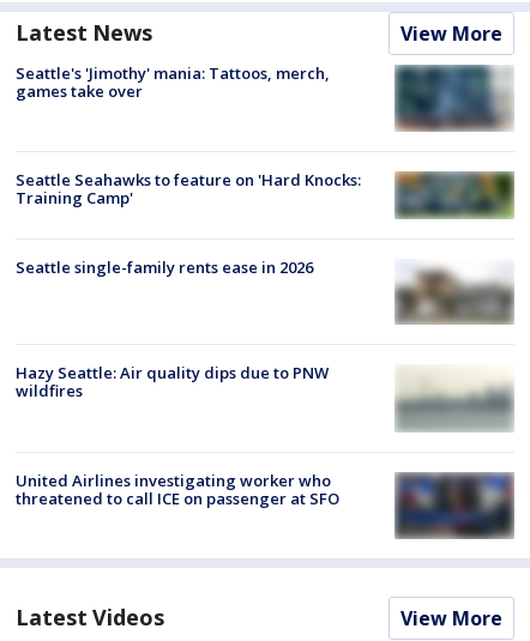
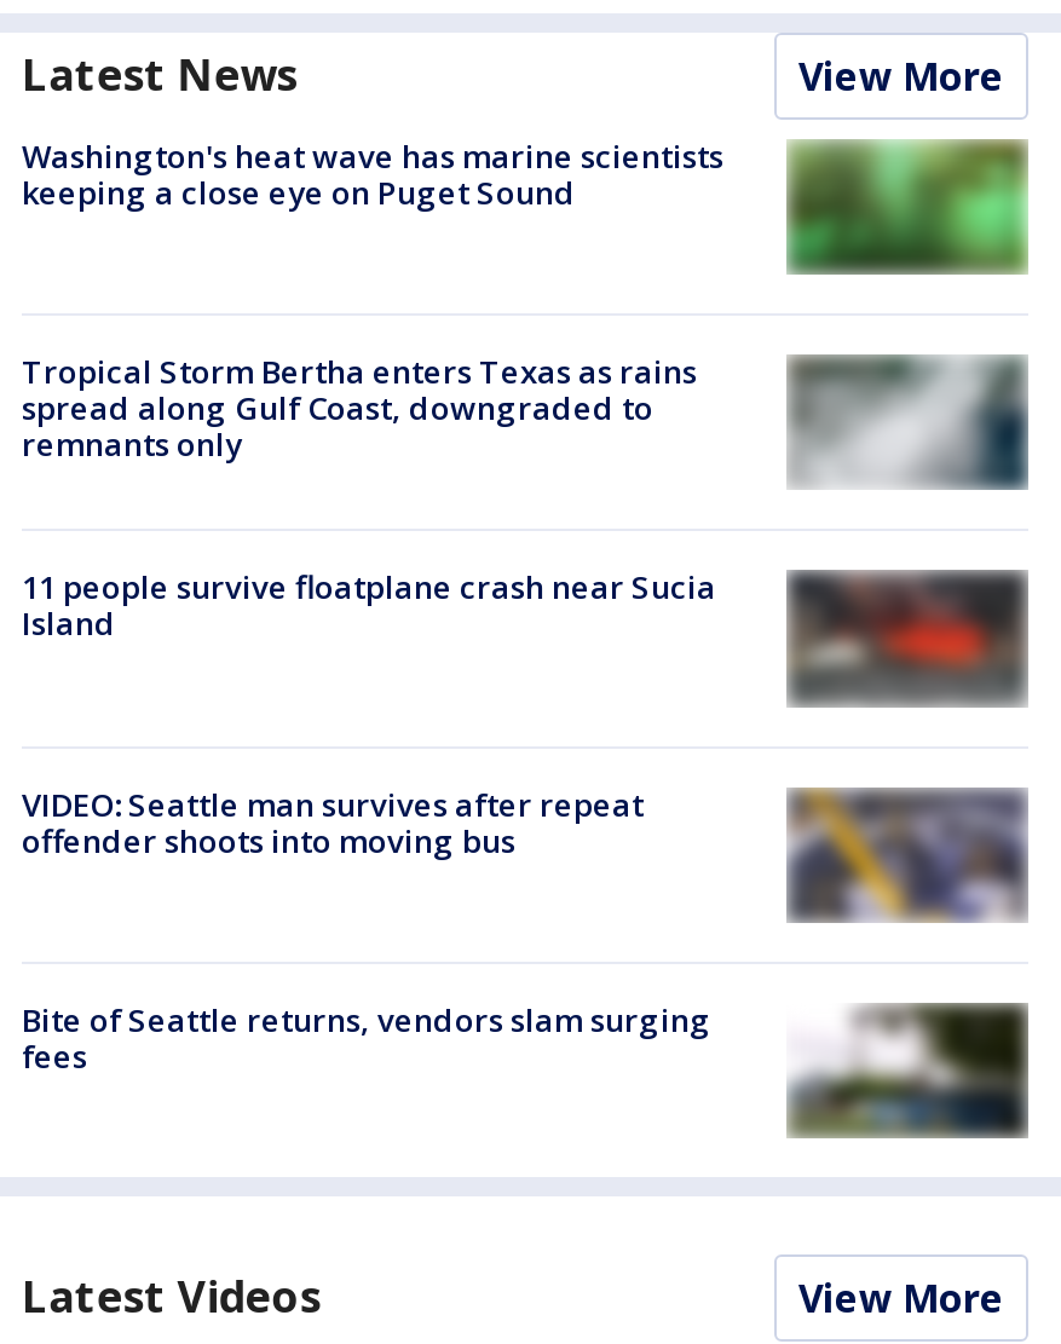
[16,62,330,102] Seattle's 'Jimothy' mania: Tattoos, merch, | games take over -> [22,135,723,214] Washington's heat wave has marine scientists | keeping a close eye on Puget Sound
[395,65,514,132] [image] -> [786,139,1028,275] [image]
[16,169,514,220] [image] | Seattle Seahawks to feature on 'Hard Knocks: | Training Camp' -> [22,351,1028,490] [image] | Tropical Storm Bertha enters Texas as rains | spread along Gulf Coast, downgraded to | remnants only
[16,257,313,278] Seattle single-family rents ease in 2026 -> [22,566,716,646] 11 people survive floatplane crash near Sucia | Island
[396,264,513,318] [image] -> [786,567,1028,698] [image]
[16,362,329,402] Hazy Seattle: Air quality dips due to PNW | wildfires -> [22,782,644,862] VIDEO: Seattle man survives after repeat | offender shoots into moving bus
[396,368,513,431] [image] -> [786,788,1026,921] [image]
[16,469,339,509] United Airlines investigating worker who | threatened to call ICE on passenger at SFO -> [22,998,711,1078] Bite of Seattle returns, vendors slam surging | fees
[393,471,514,539] [image] -> [786,1000,1023,1138] [image]

